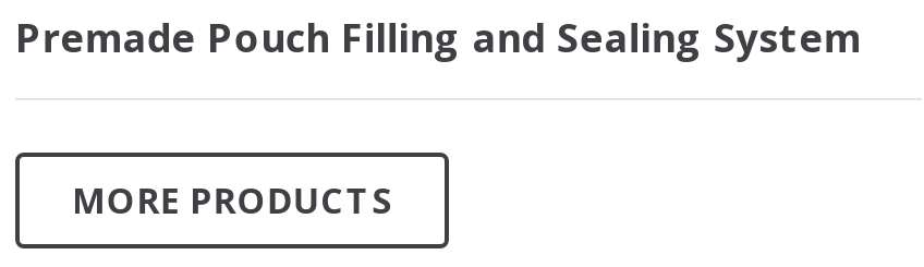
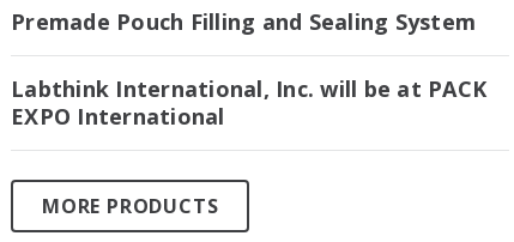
none -> [11,75,486,131] Labthink International, Inc. will be at PACK | EXPO International

